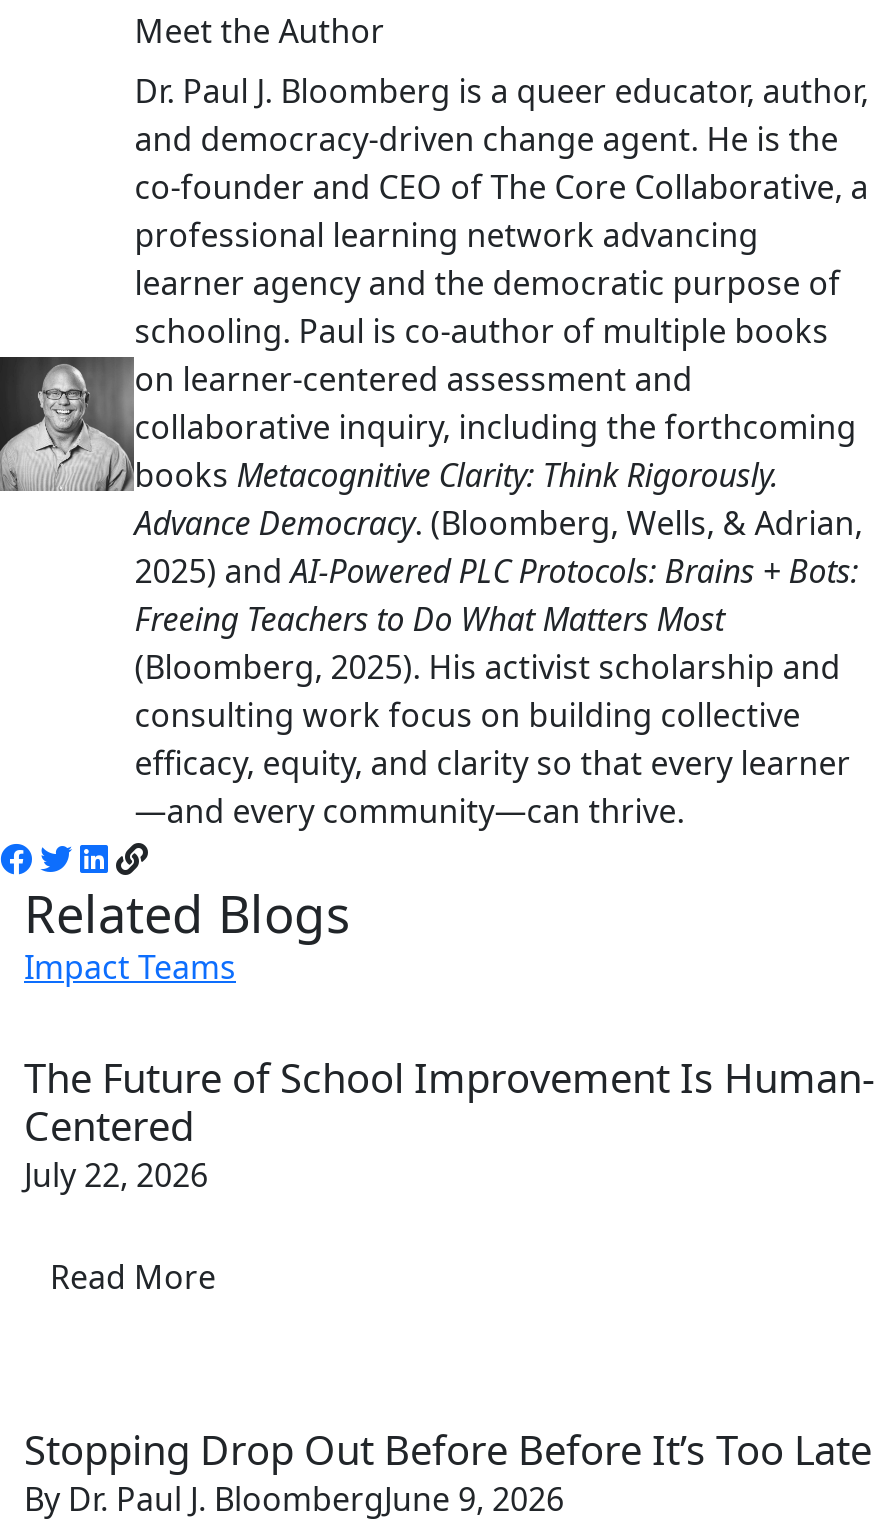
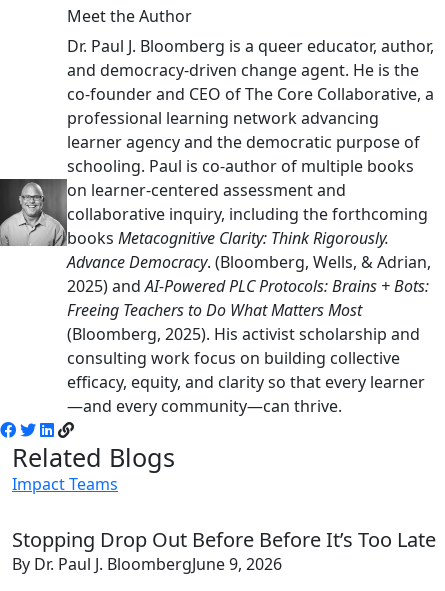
[24,1050,874,1298] The Future of School Improvement Is Human- | Centered | July 22, 2026 | Read More -> none

